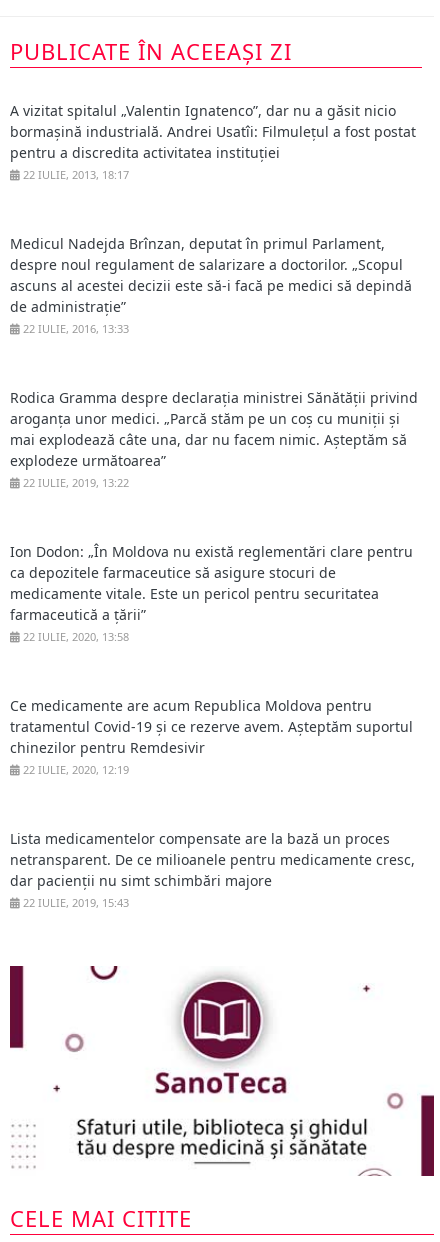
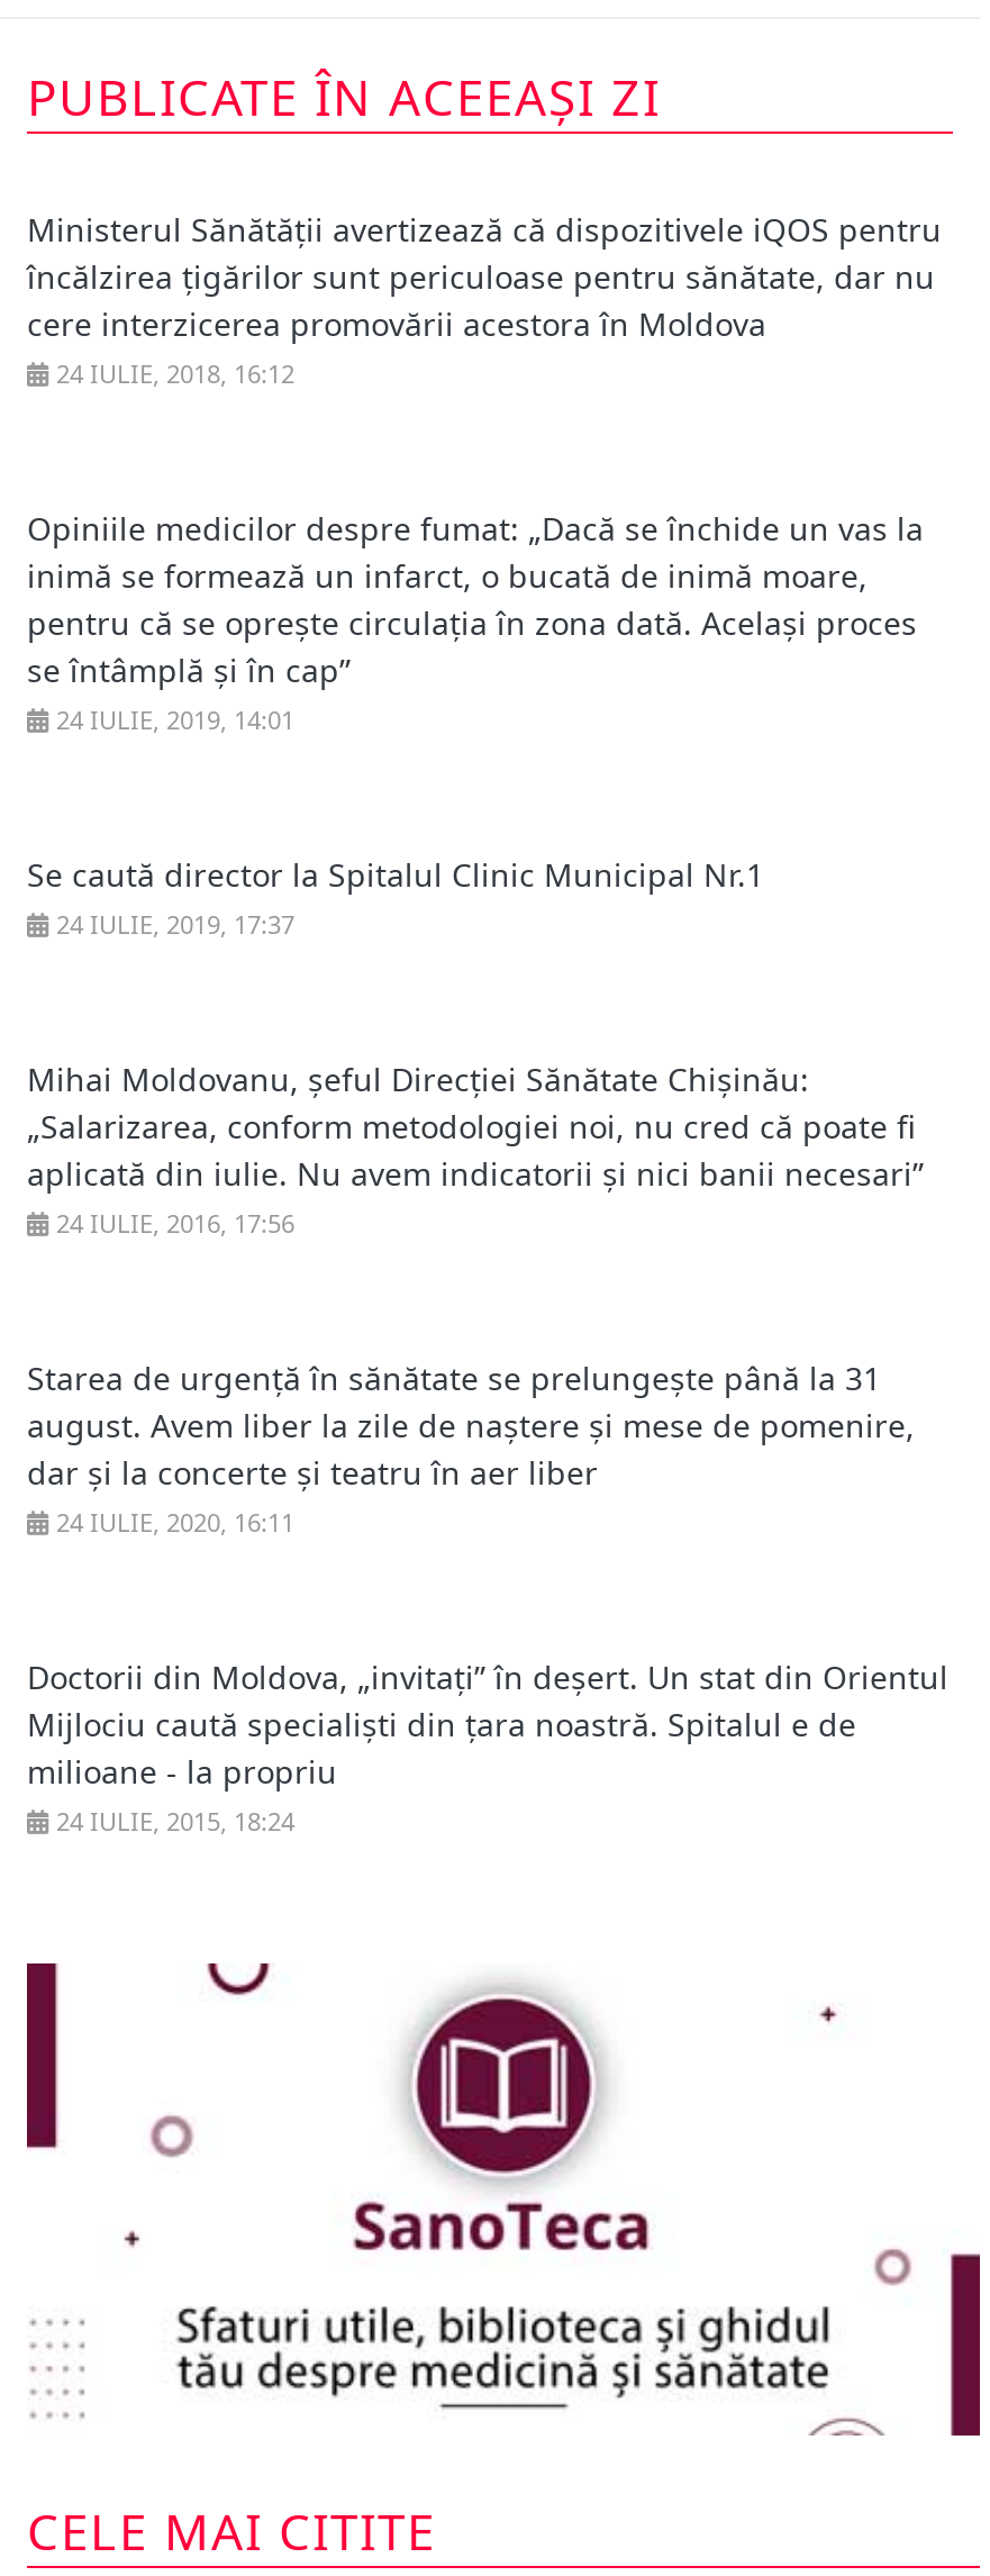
[10,101,416,182] A vizitat spitalul „Valentin Ignatenco”, dar nu a găsit nicio | bormașină industrială. Andrei Usatîi: Filmulețul a fost postat | pentru a discredita activitatea instituției | 22 IULIE, 2013, 18:17 -> [27,208,942,390] Ministerul Sănătății avertizează că dispozitivele iQOS pentru | încălzirea țigărilor sunt periculoase pentru sănătate, dar nu | cere interzicerea promovării acestora în Moldova | 24 IULIE, 2018, 16:12
[10,234,412,336] Medicul Nadejda Brînzan, deputat în primul Parlament, | despre noul regulament de salarizare a doctorilor. „Scopul | ascuns al acestei decizii este să-i facă pe medici să depindă | de administrație” | 22 IULIE, 2016, 13:33 -> [27,507,924,737] Opiniile medicilor despre fumat: „Dacă se închide un vas la | inimă se formează un infarct, o bucată de inimă moare, | pentru că se oprește circulația în zona dată. Același proces | se întâmplă și în cap” | 24 IULIE, 2019, 14:01
[10,388,418,490] Rodica Gramma despre declarația ministrei Sănătății privind | aroganța unor medici. „Parcă stăm pe un coș cu muniții și | mai explodează câte una, dar nu facem nimic. Așteptăm să | explodeze următoarea” | 22 IULIE, 2019, 13:22 -> [27,853,764,941] Se caută director la Spitalul Clinic Municipal Nr.1 | 24 IULIE, 2019, 17:37
[10,542,413,644] Ion Dodon: „În Moldova nu există reglementări clare pentru | ca depozitele farmaceutice să asigure stocuri de | medicamente vitale. Este un pericol pentru securitatea | farmaceutică a țării” | 22 IULIE, 2020, 13:58 -> [27,1058,924,1240] Mihai Moldovanu, șeful Direcției Sănătate Chișinău: | „Salarizarea, conform metodologiei noi, nu cred că poate fi | aplicată din iulie. Nu avem indicatorii și nici banii necesari” | 24 IULIE, 2016, 17:56
[10,696,413,777] Ce medicamente are acum Republica Moldova pentru | tratamentul Covid-19 și ce rezerve avem. Așteptăm suportul | chinezilor pentru Remdesivir | 22 IULIE, 2020, 12:19 -> [27,1357,915,1539] Starea de urgență în sănătate se prelungește până la 31 | august. Avem liber la zile de naștere și mese de pomenire, | dar și la concerte și teatru în aer liber | 24 IULIE, 2020, 16:11
[10,829,415,910] Lista medicamentelor compensate are la bază un proces | netransparent. De ce milioanele pentru medicamente cresc, | dar pacienții nu simt schimbări majore | 22 IULIE, 2019, 15:43 -> [27,1656,948,1838] Doctorii din Moldova, „invitați” în deșert. Un stat din Orientul | Mijlociu caută specialiști din țara noastră. Spitalul e de | milioane - la propriu | 24 IULIE, 2015, 18:24

